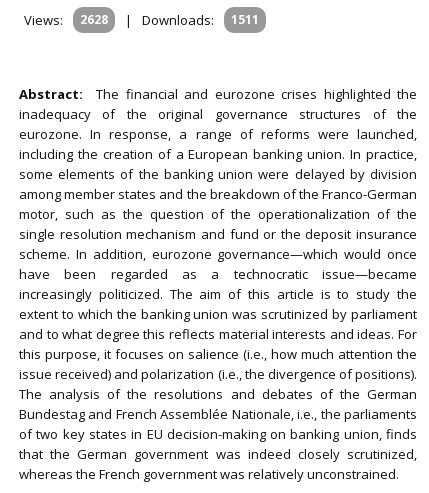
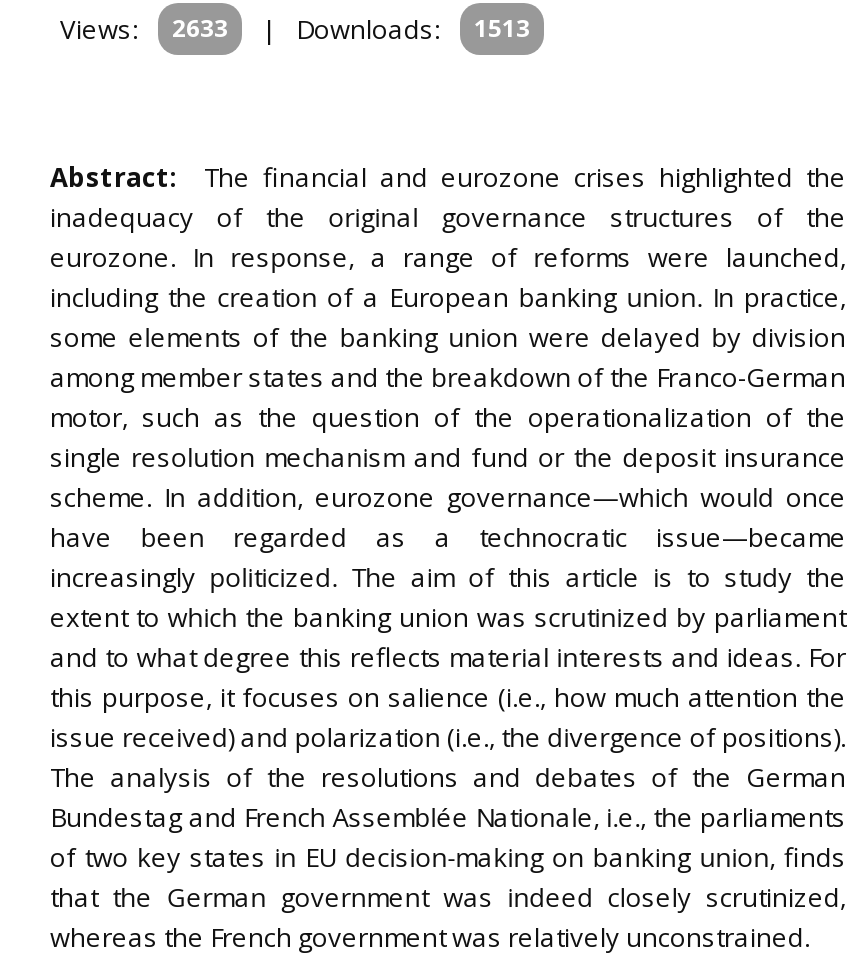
[80,11,108,28] 2628 -> [172,11,228,45] 2633
[231,11,259,28] 1511 -> [474,11,530,45] 1513

